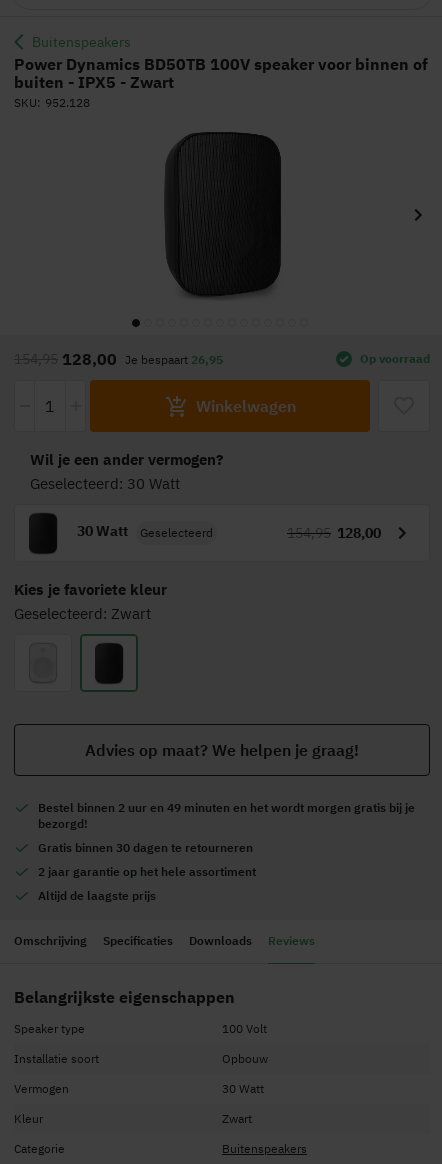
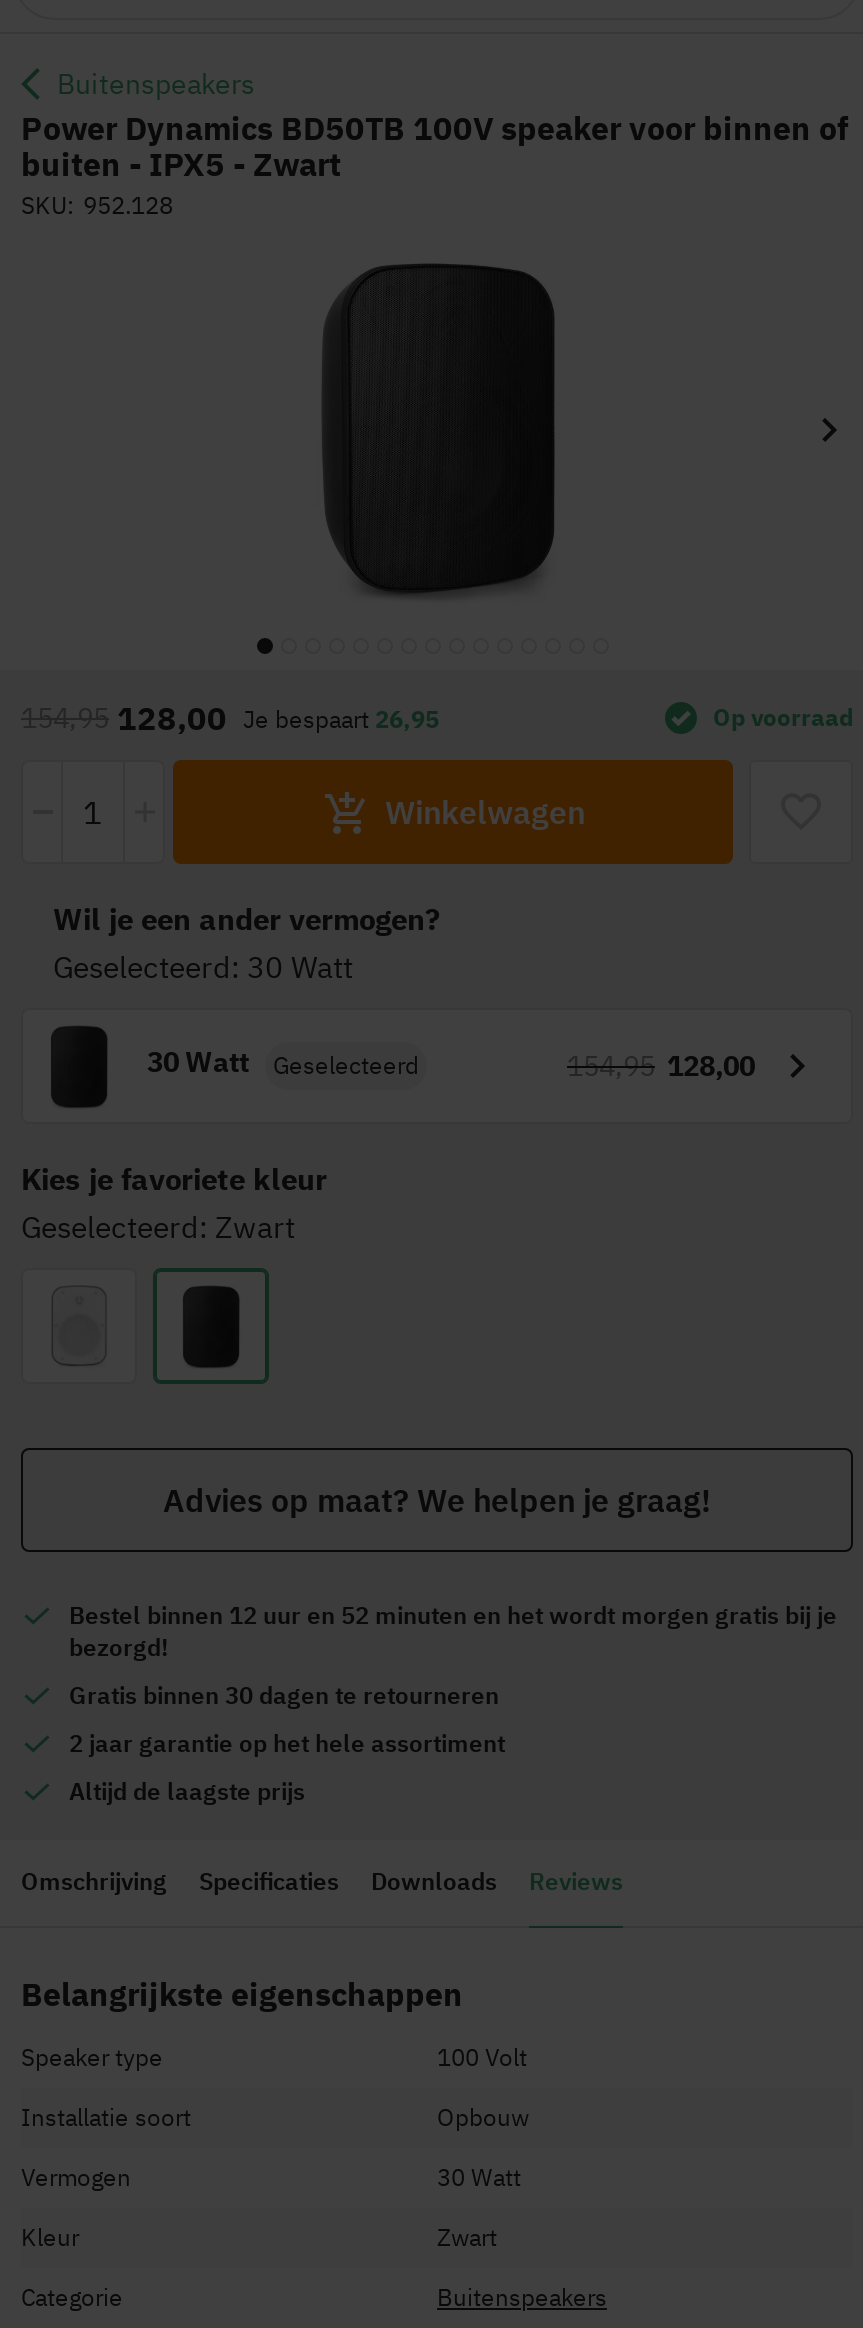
[38,800,415,815] Bestel binnen 2 uur en 49 minuten en het wordt morgen gratis bij je -> [69,1600,837,1630] Bestel binnen 12 uur en 52 minuten en het wordt morgen gratis bij je

